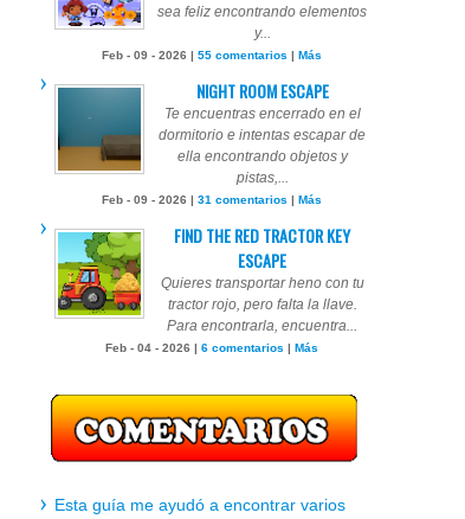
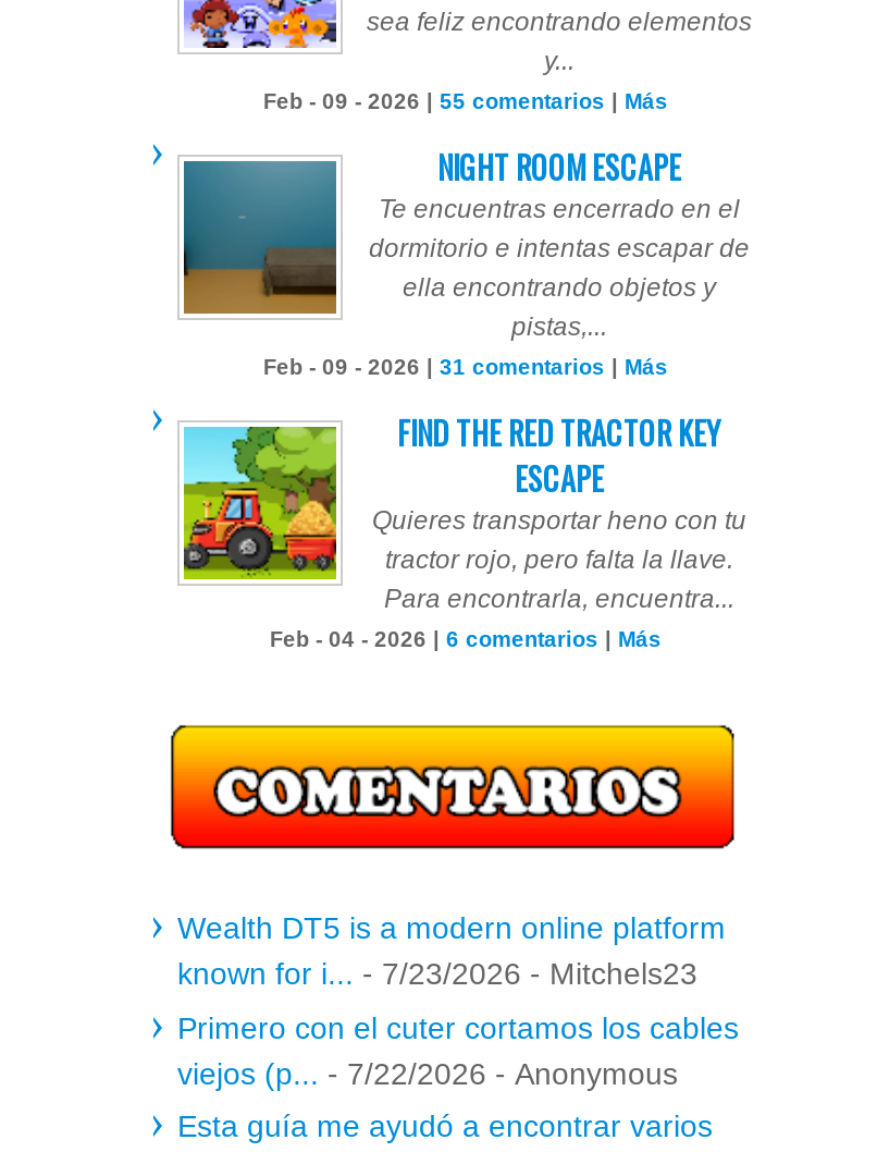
none -> [177,911,739,1091] Wealth DT5 is a modern online platform | known for i... - 7/23/2026 - Mitchels23 | Primero con el cuter cortamos los cables | viejos (p... - 7/22/2026 - Anonymous

